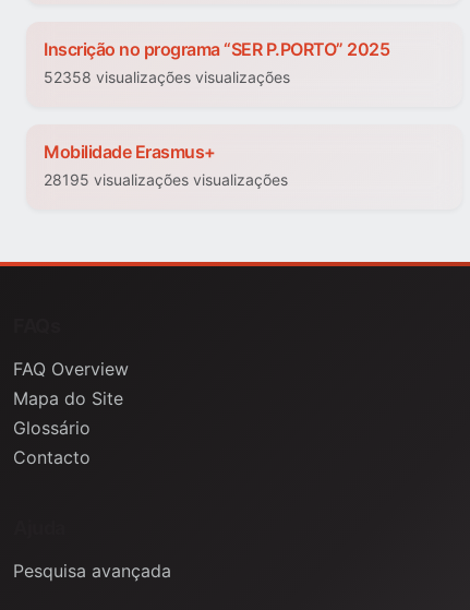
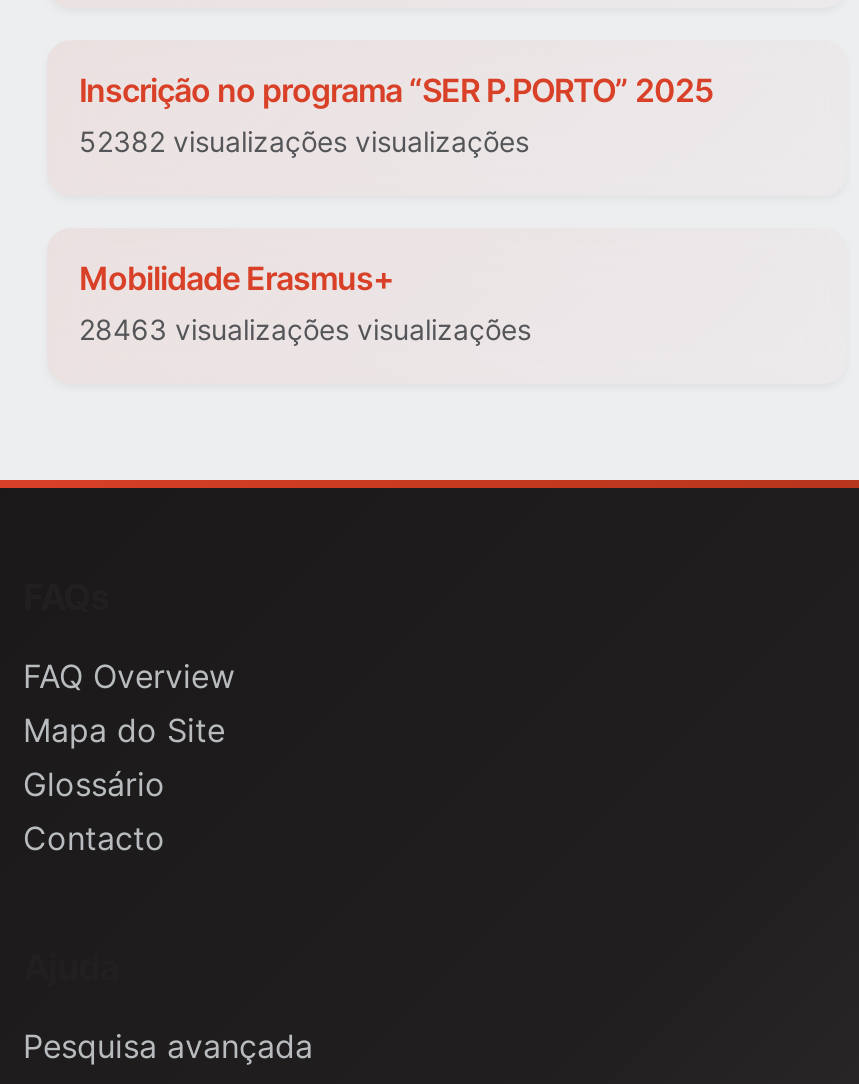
[44,68,290,87] 52358 visualizações visualizações -> [79,125,529,159] 52382 visualizações visualizações
[44,171,288,189] 28195 visualizações visualizações -> [79,313,531,347] 28463 visualizações visualizações

